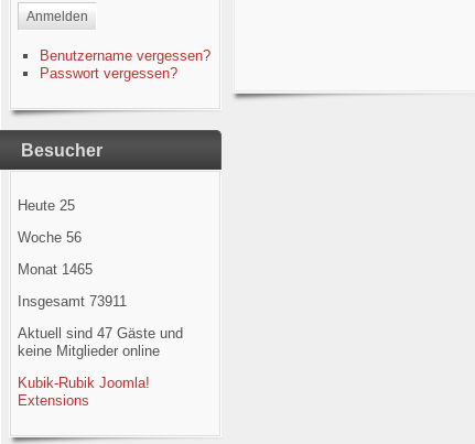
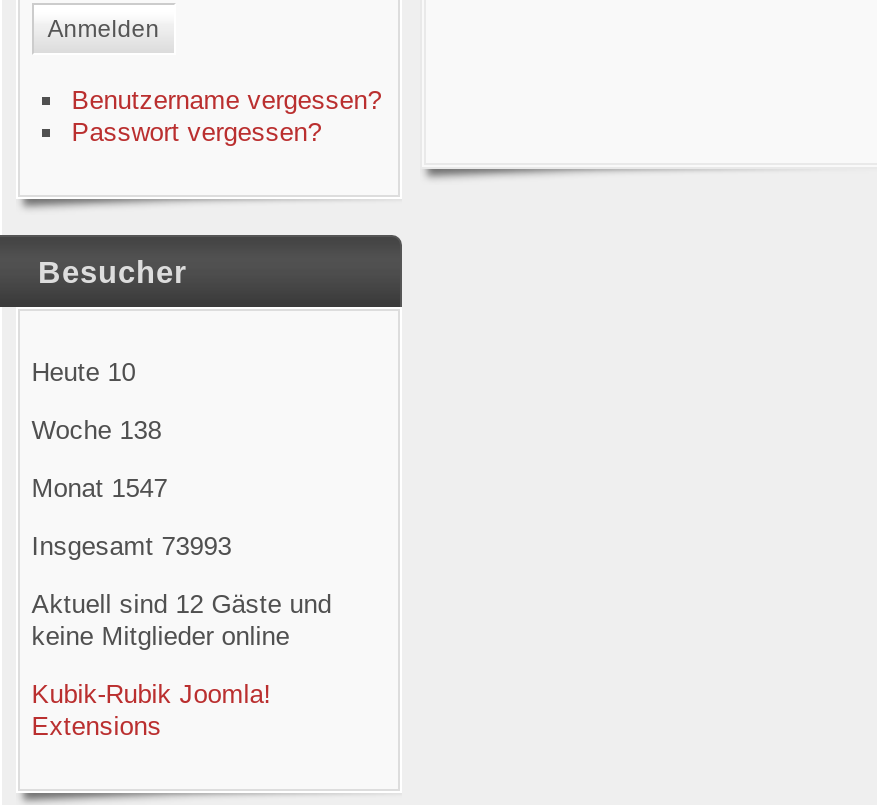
[17,197,75,214] Heute 25 -> [31,357,135,387] Heute 10
[17,229,81,246] Woche 56 -> [31,415,161,445] Woche 138
[17,261,92,278] Monat 1465 -> [31,473,167,503] Monat 1547
[17,293,126,310] Insgesamt 73911 -> [31,531,231,561] Insgesamt 73993
[17,325,183,342] Aktuell sind 47 Gäste und -> [31,589,331,619] Aktuell sind 12 Gäste und

